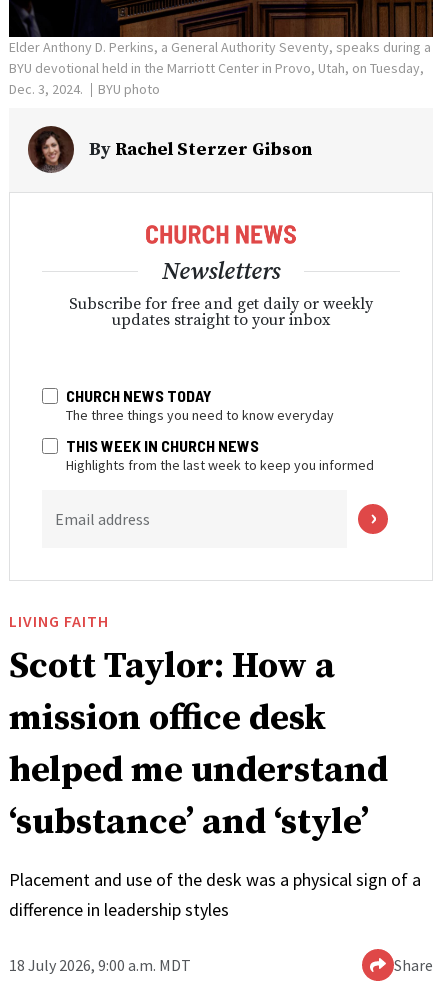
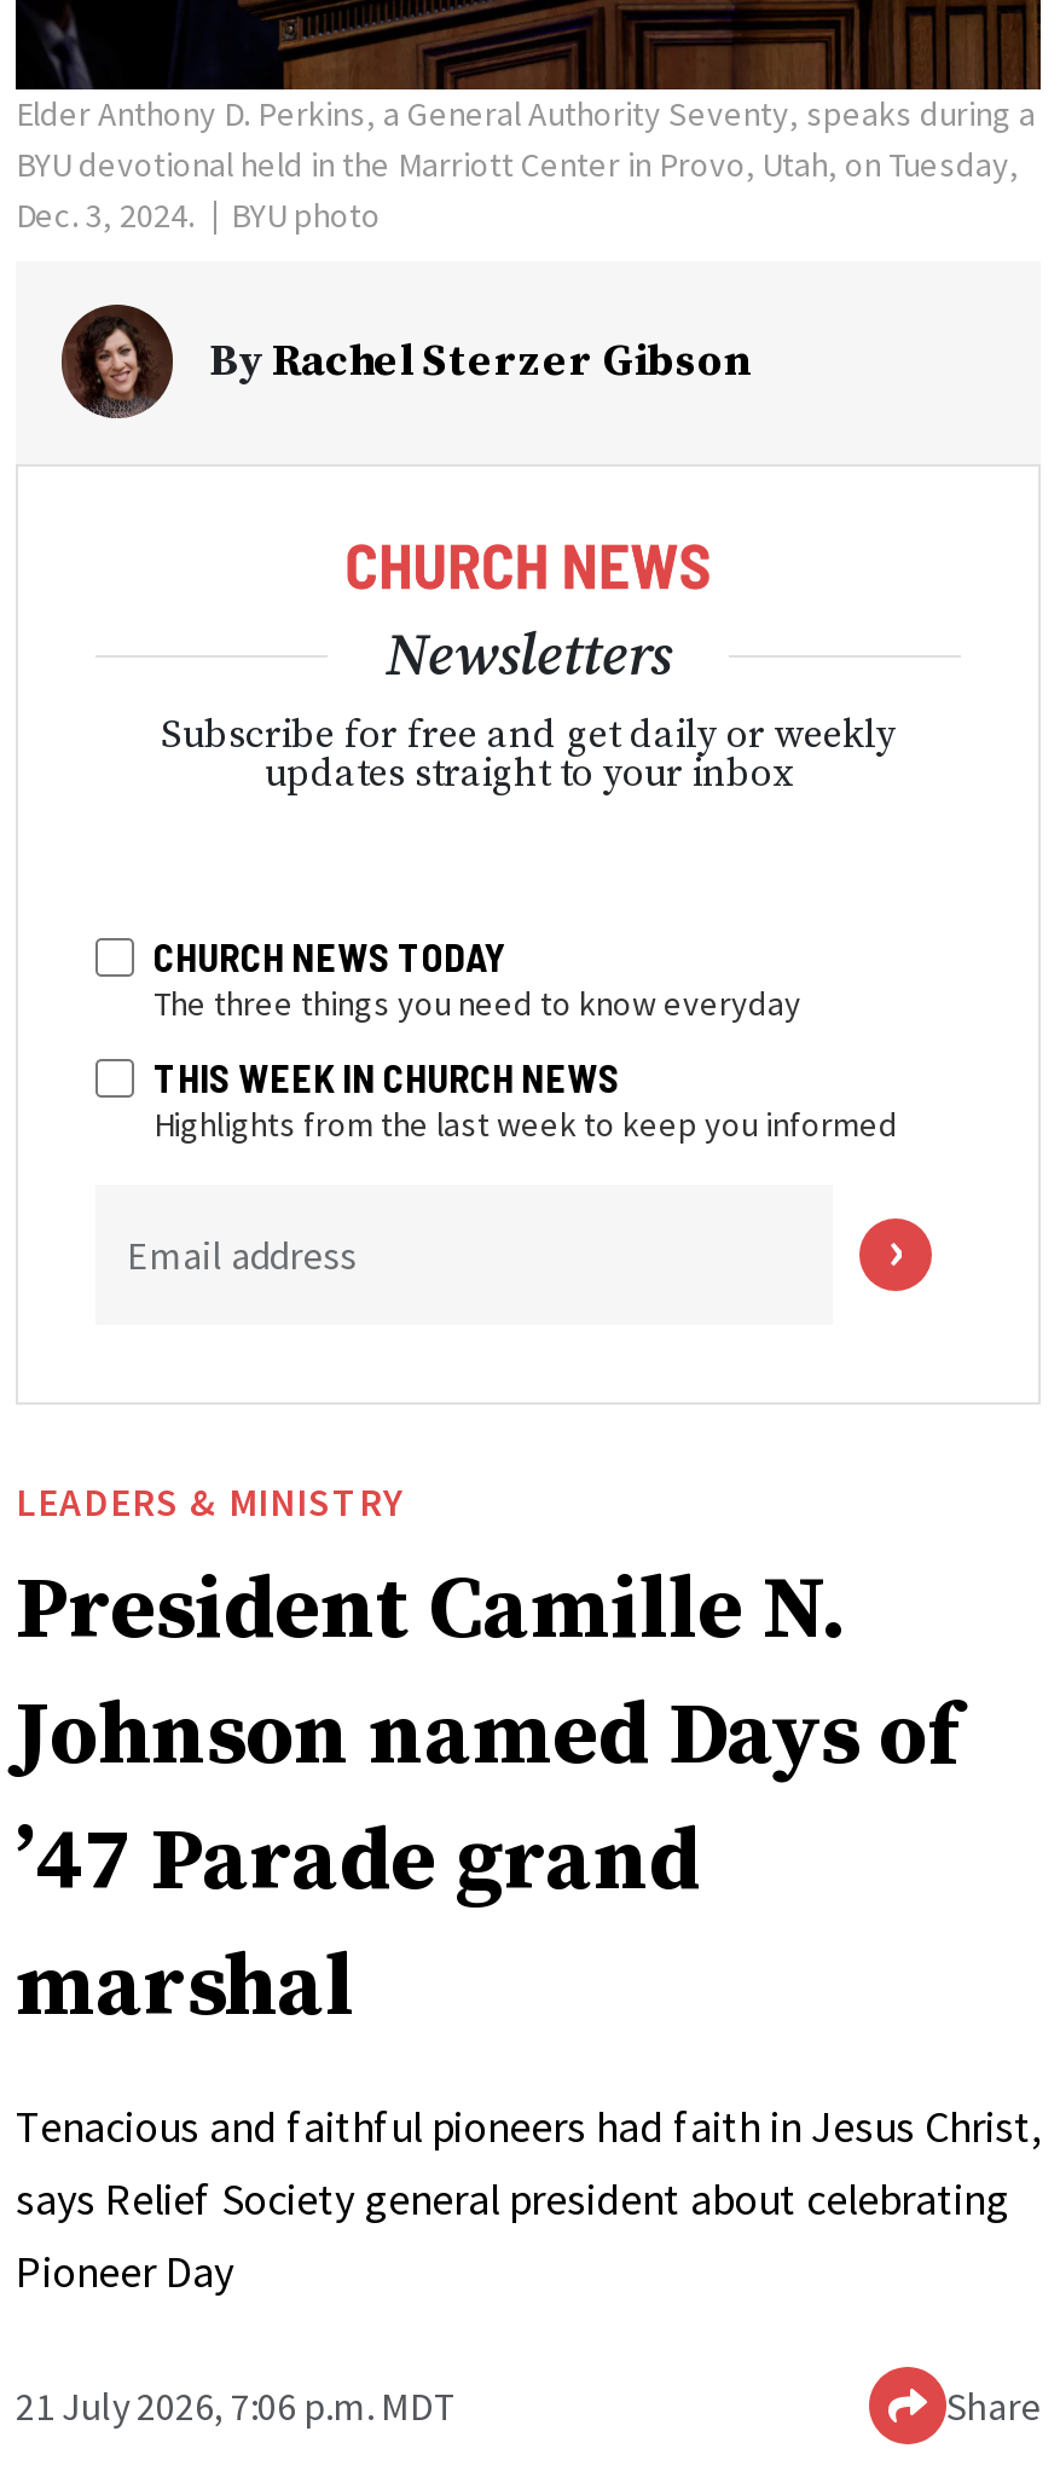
[9,611,388,845] LIVING FAITH | Scott Taylor: How a | mission office desk | helped me understand | ‘substance’ and ‘style’ -> [16,1477,958,2043] LEADERS & MINISTRY | President Camille N. | Johnson named Days of | ’47 Parade grand | marshal
[9,868,421,921] Placement and use of the desk was a physical sign of a | difference in leadership styles -> [16,2099,1041,2299] Tenacious and faithful pioneers had faith in Jesus Christ, | says Relief Society general president about celebrating | Pioneer Day
[9,955,191,975] 18 July 2026, 9:00 a.m. MDT -> [16,2382,458,2430] 21 July 2026, 7:06 p.m. MDT

